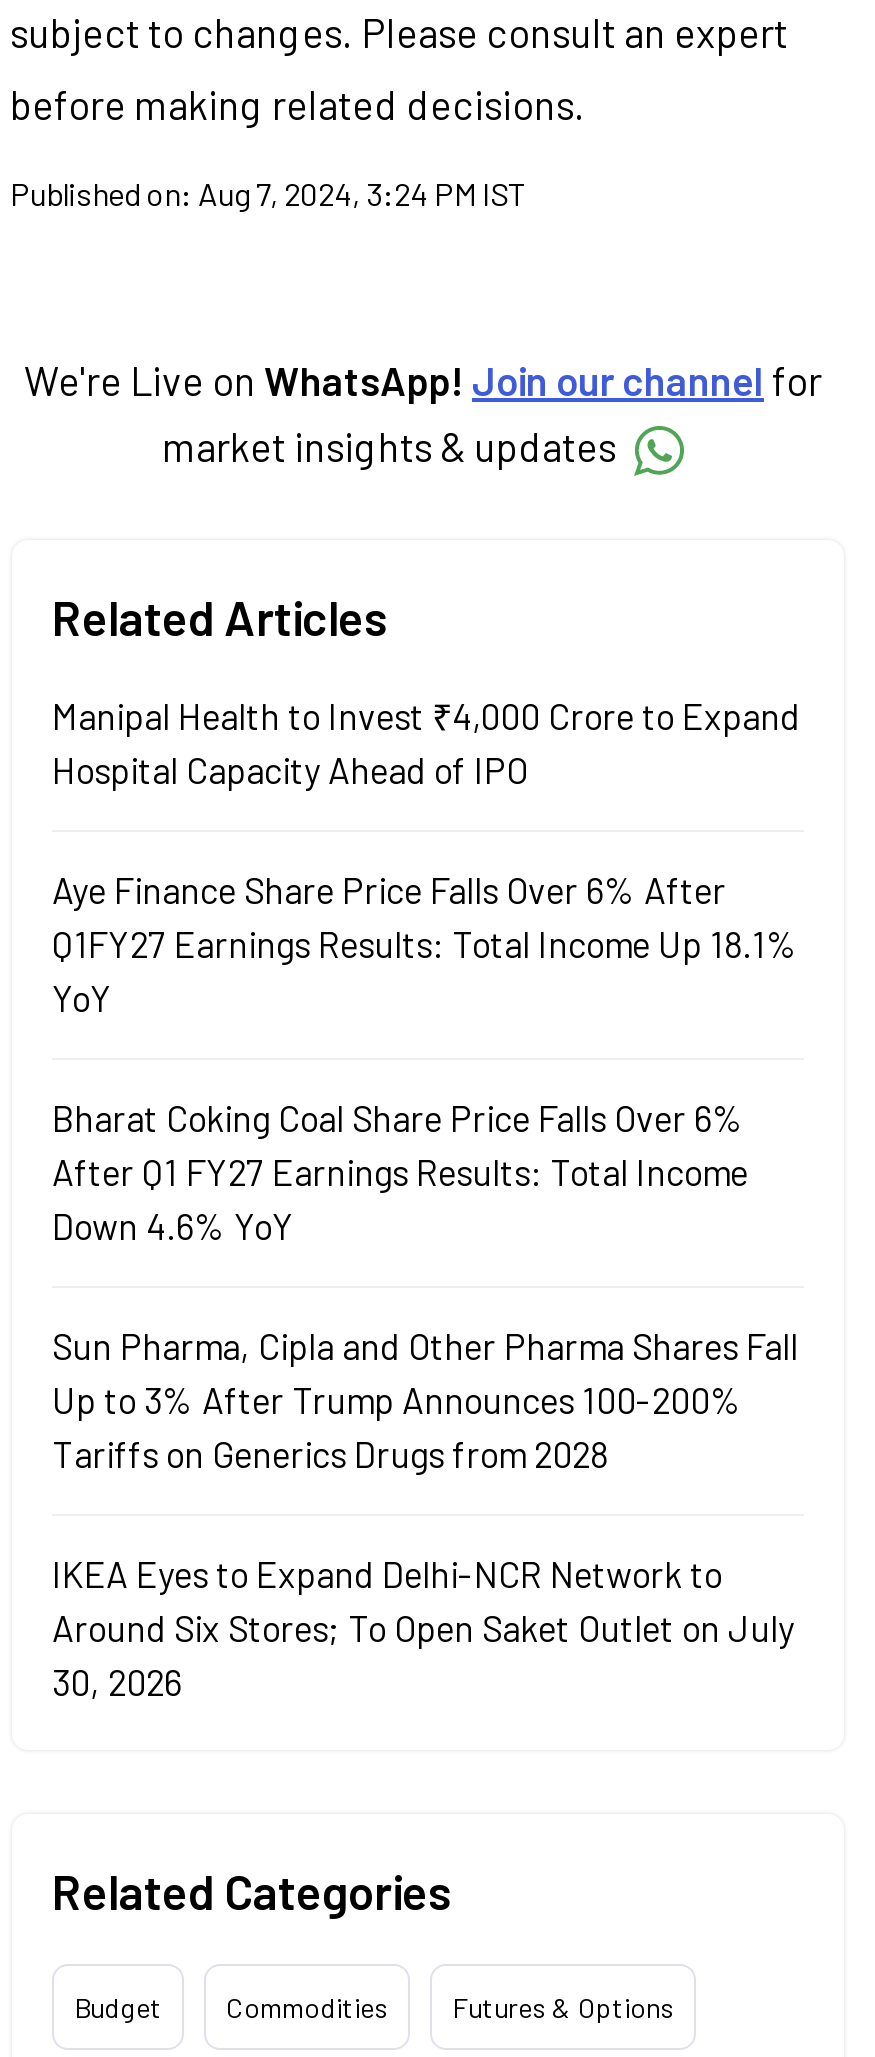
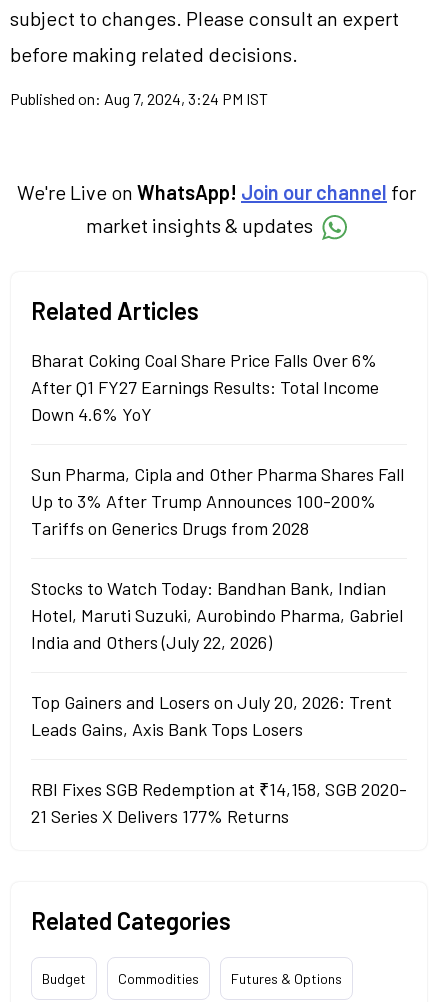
[52,694,800,1020] Manipal Health to Invest ₹4,000 Crore to Expand | Hospital Capacity Ahead of IPO | Aye Finance Share Price Falls Over 6% After | Q1FY27 Earnings Results: Total Income Up 18.1% | YoY -> none
moved [52,1096,798,1476] -> [31,349,404,539]: Bharat Coking Coal Share Price Falls Over 6% | After Q1 FY27 Earnings Results: Total Income | Down 4.6% YoY | Sun Pharma, Cipla and Other Pharma Shares Fall | Up to 3% After Trump Announces 100-200% | Tariffs on Generics Drugs from 2028
[52,1552,794,1704] IKEA Eyes to Expand Delhi-NCR Network to | Around Six Stores; To Open Saket Outlet on July | 30, 2026 -> [31,577,407,827] Stocks to Watch Today: Bandhan Bank, Indian | Hotel, Maruti Suzuki, Aurobindo Pharma, Gabriel | India and Others (July 22, 2026) | Top Gainers and Losers on July 20, 2026: Trent | Leads Gains, Axis Bank Tops Losers | RBI Fixes SGB Redemption at ₹14,158, SGB 2020- | 21 Series X Delivers 177% Returns

